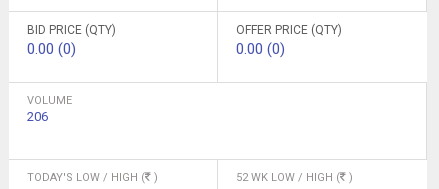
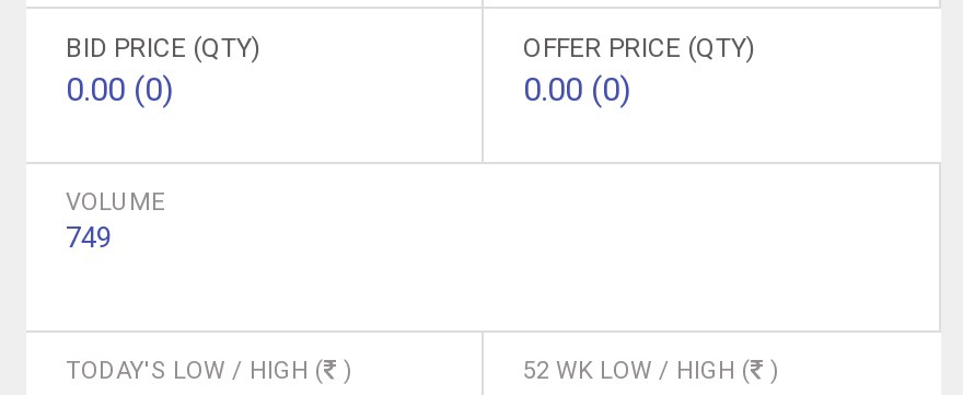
[27,109,48,124] 206 -> [66,221,112,254] 749

